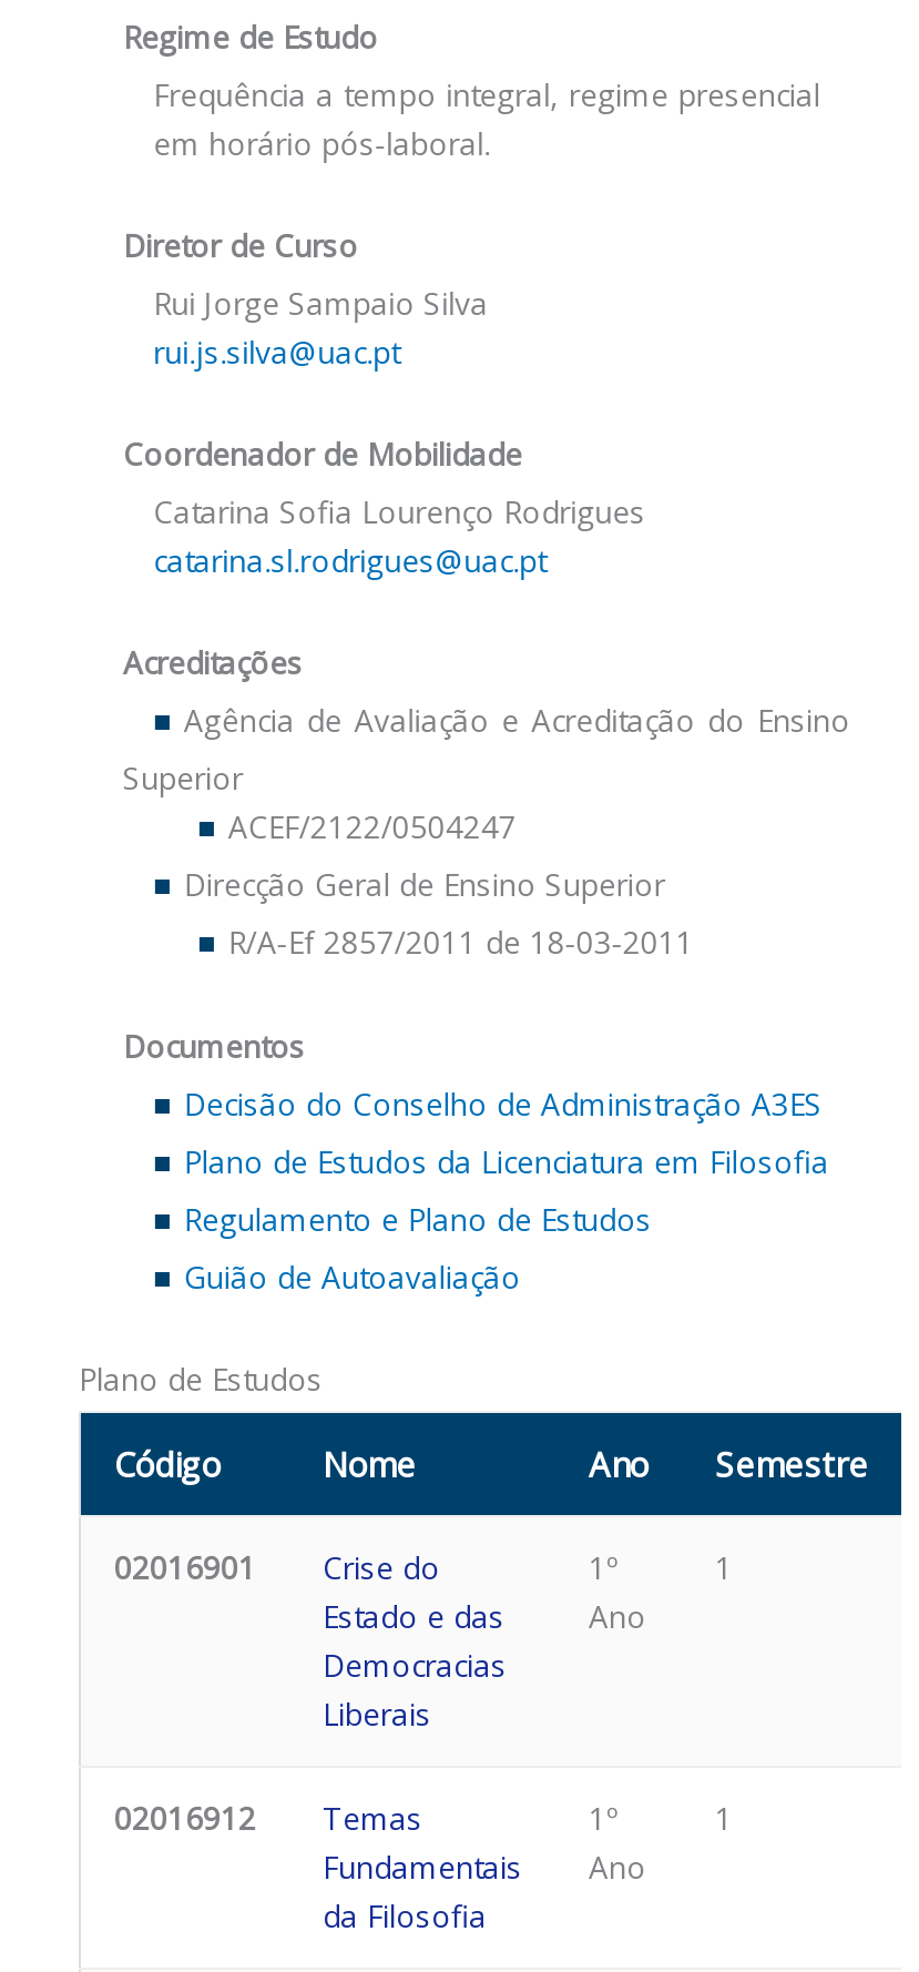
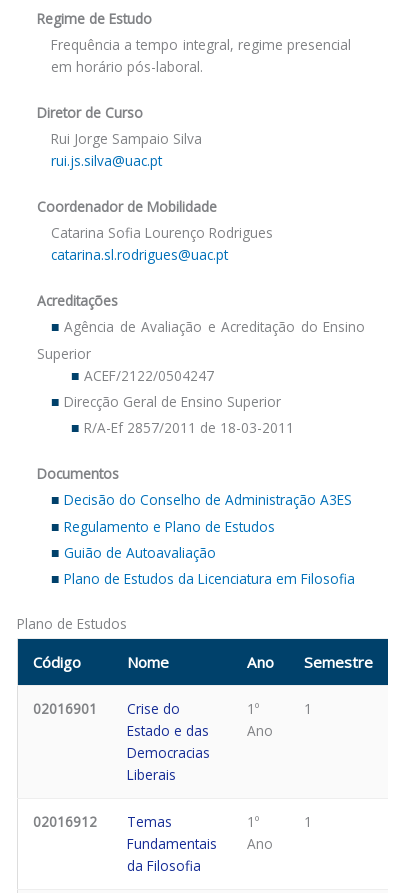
moved [184,1140,829,1182] -> [64,569,355,588]: Plano de Estudos da Licenciatura em Filosofia
moved [184,1198,651,1298] -> [64,516,275,562]: Regulamento e Plano de Estudos | Guião de Autoavaliação

